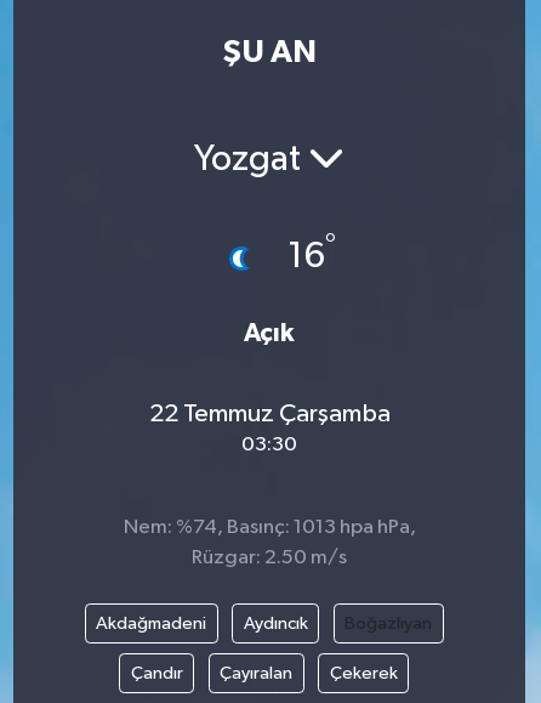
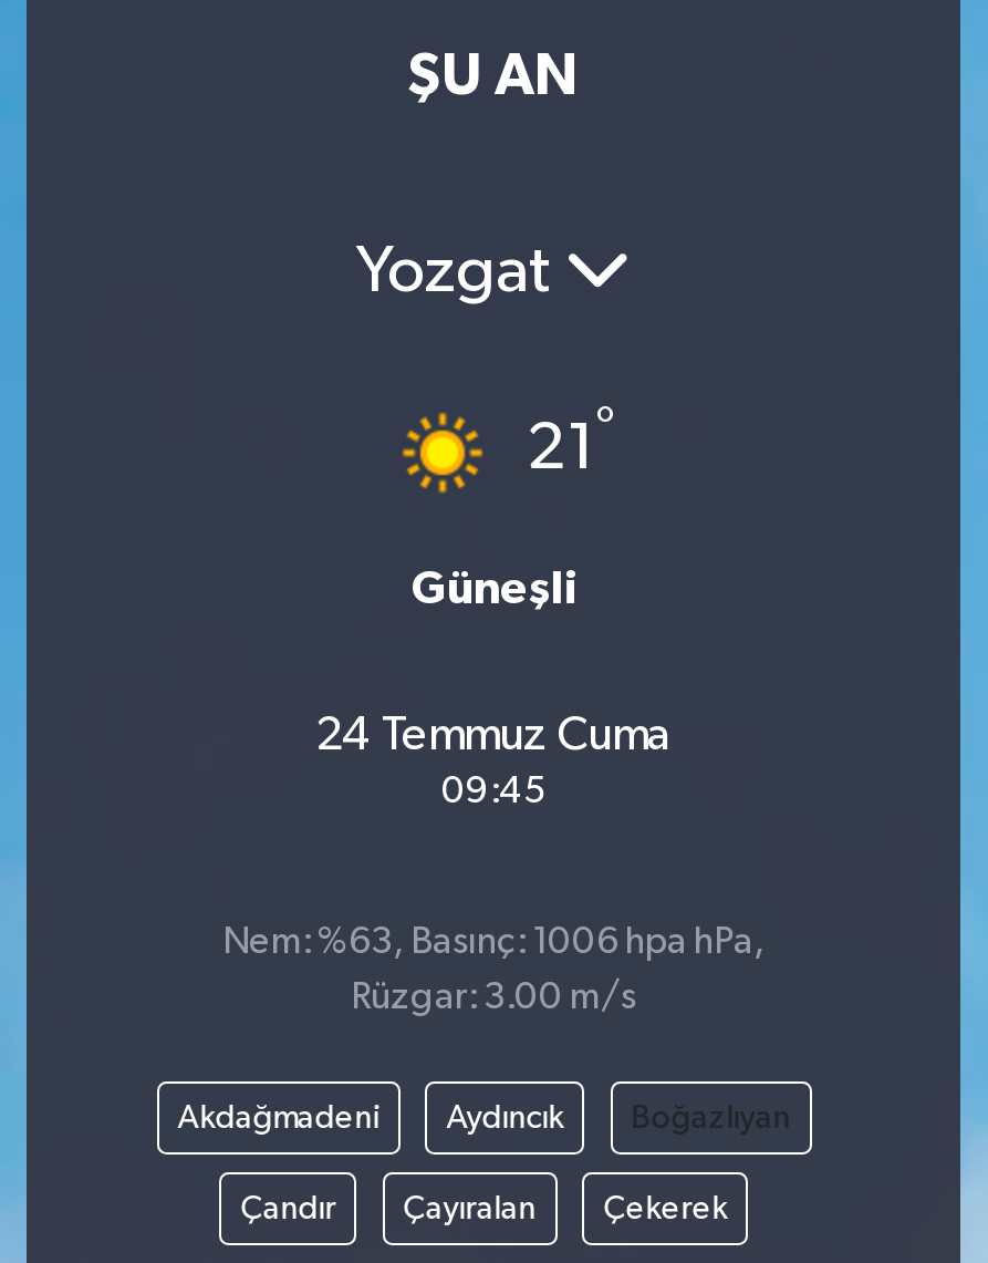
[220,232,336,280] [image] | 16° -> [401,404,615,495] [image] | 21°
[244,320,295,346] Açık -> [412,565,575,612] Güneşli
[149,401,390,456] 22 Temmuz Çarşamba | 03:30 -> [315,713,672,812] 24 Temmuz Cuma | 09:45
[123,517,415,538] Nem: %74, Basınç: 1013 hpa hPa, -> [222,924,765,962] Nem: %63, Basınç: 1006 hpa hPa,
[192,547,347,568] Rüzgar: 2.50 m/s -> [351,979,636,1017] Rüzgar: 3.00 m/s

